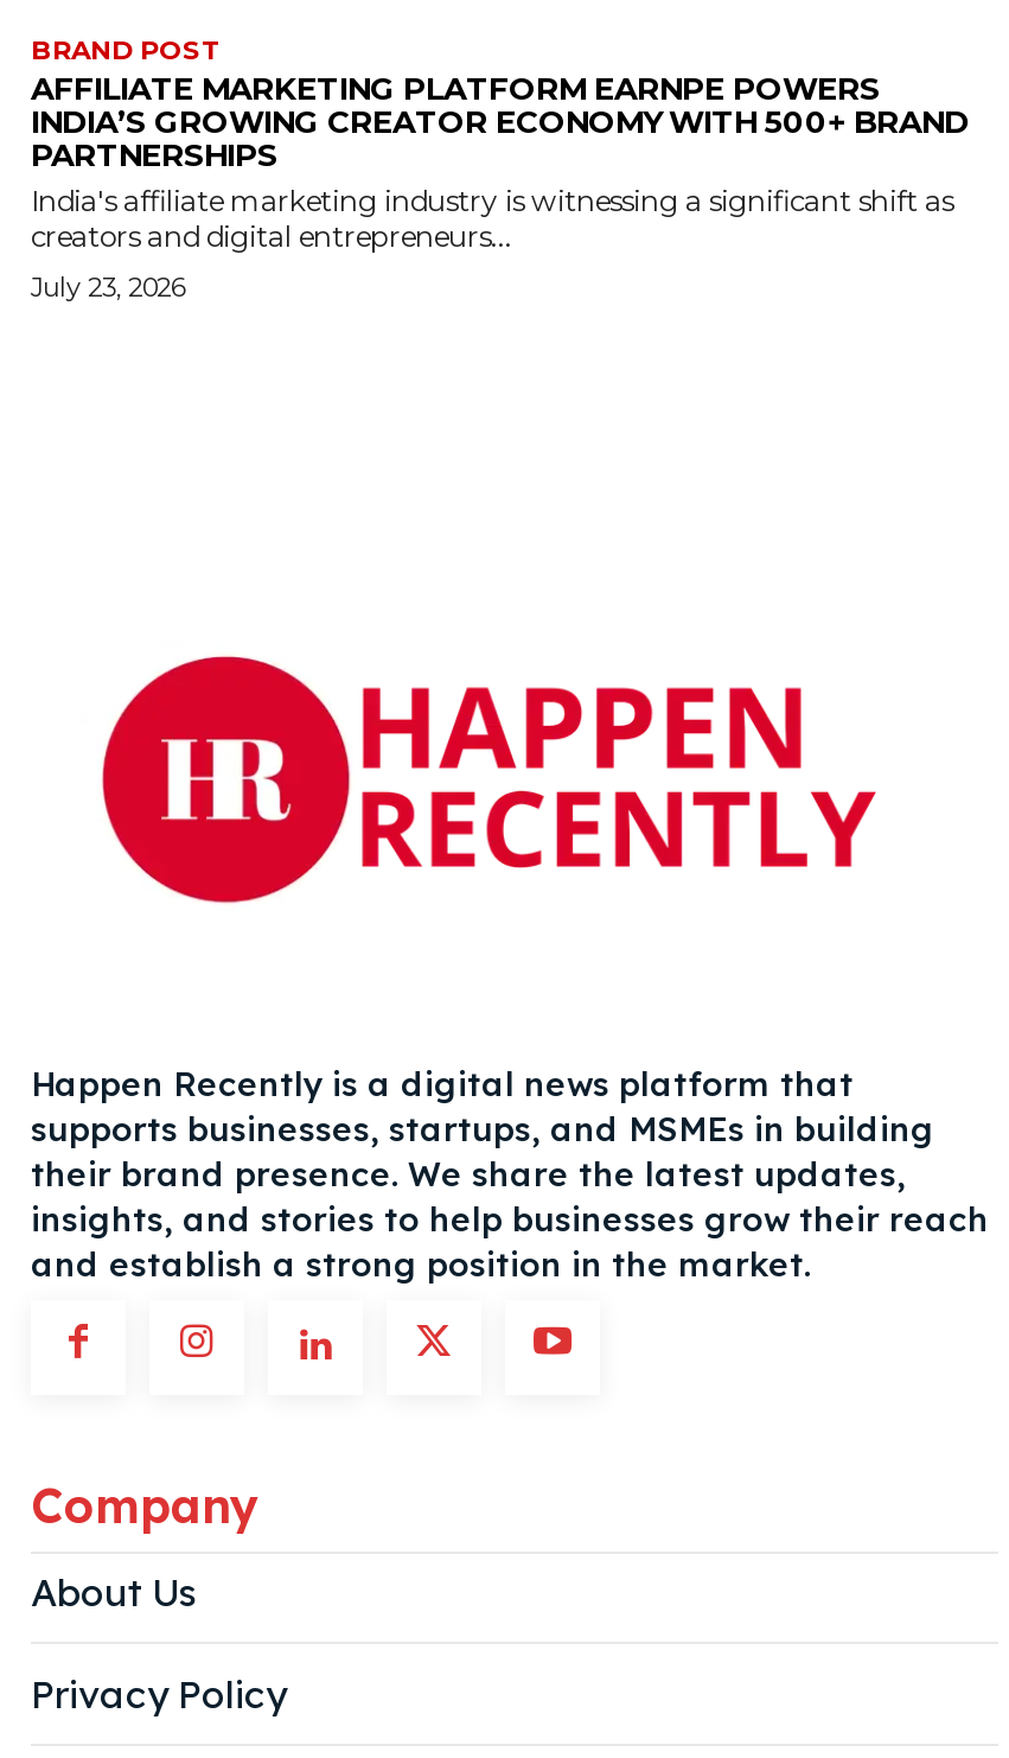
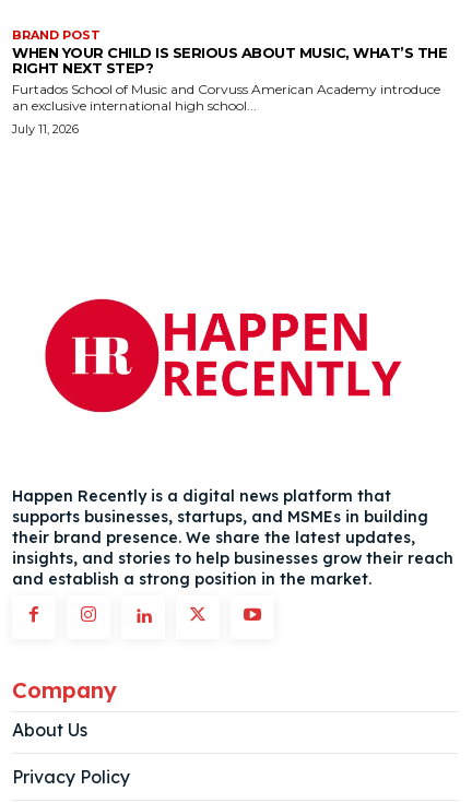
[31,68,969,253] AFFILIATE MARKETING PLATFORM EARNPE POWERS | INDIA’S GROWING CREATOR ECONOMY WITH 500+ BRAND | PARTNERSHIPS | India's affiliate marketing industry is witnessing a significant shift as | creators and digital entrepreneurs... -> [12,43,447,113] WHEN YOUR CHILD IS SERIOUS ABOUT MUSIC, WHAT’S THE | RIGHT NEXT STEP? | Furtados School of Music and Corvuss American Academy introduce | an exclusive international high school...
[31,270,185,303] July 23, 2026 -> [12,121,79,136] July 11, 2026

